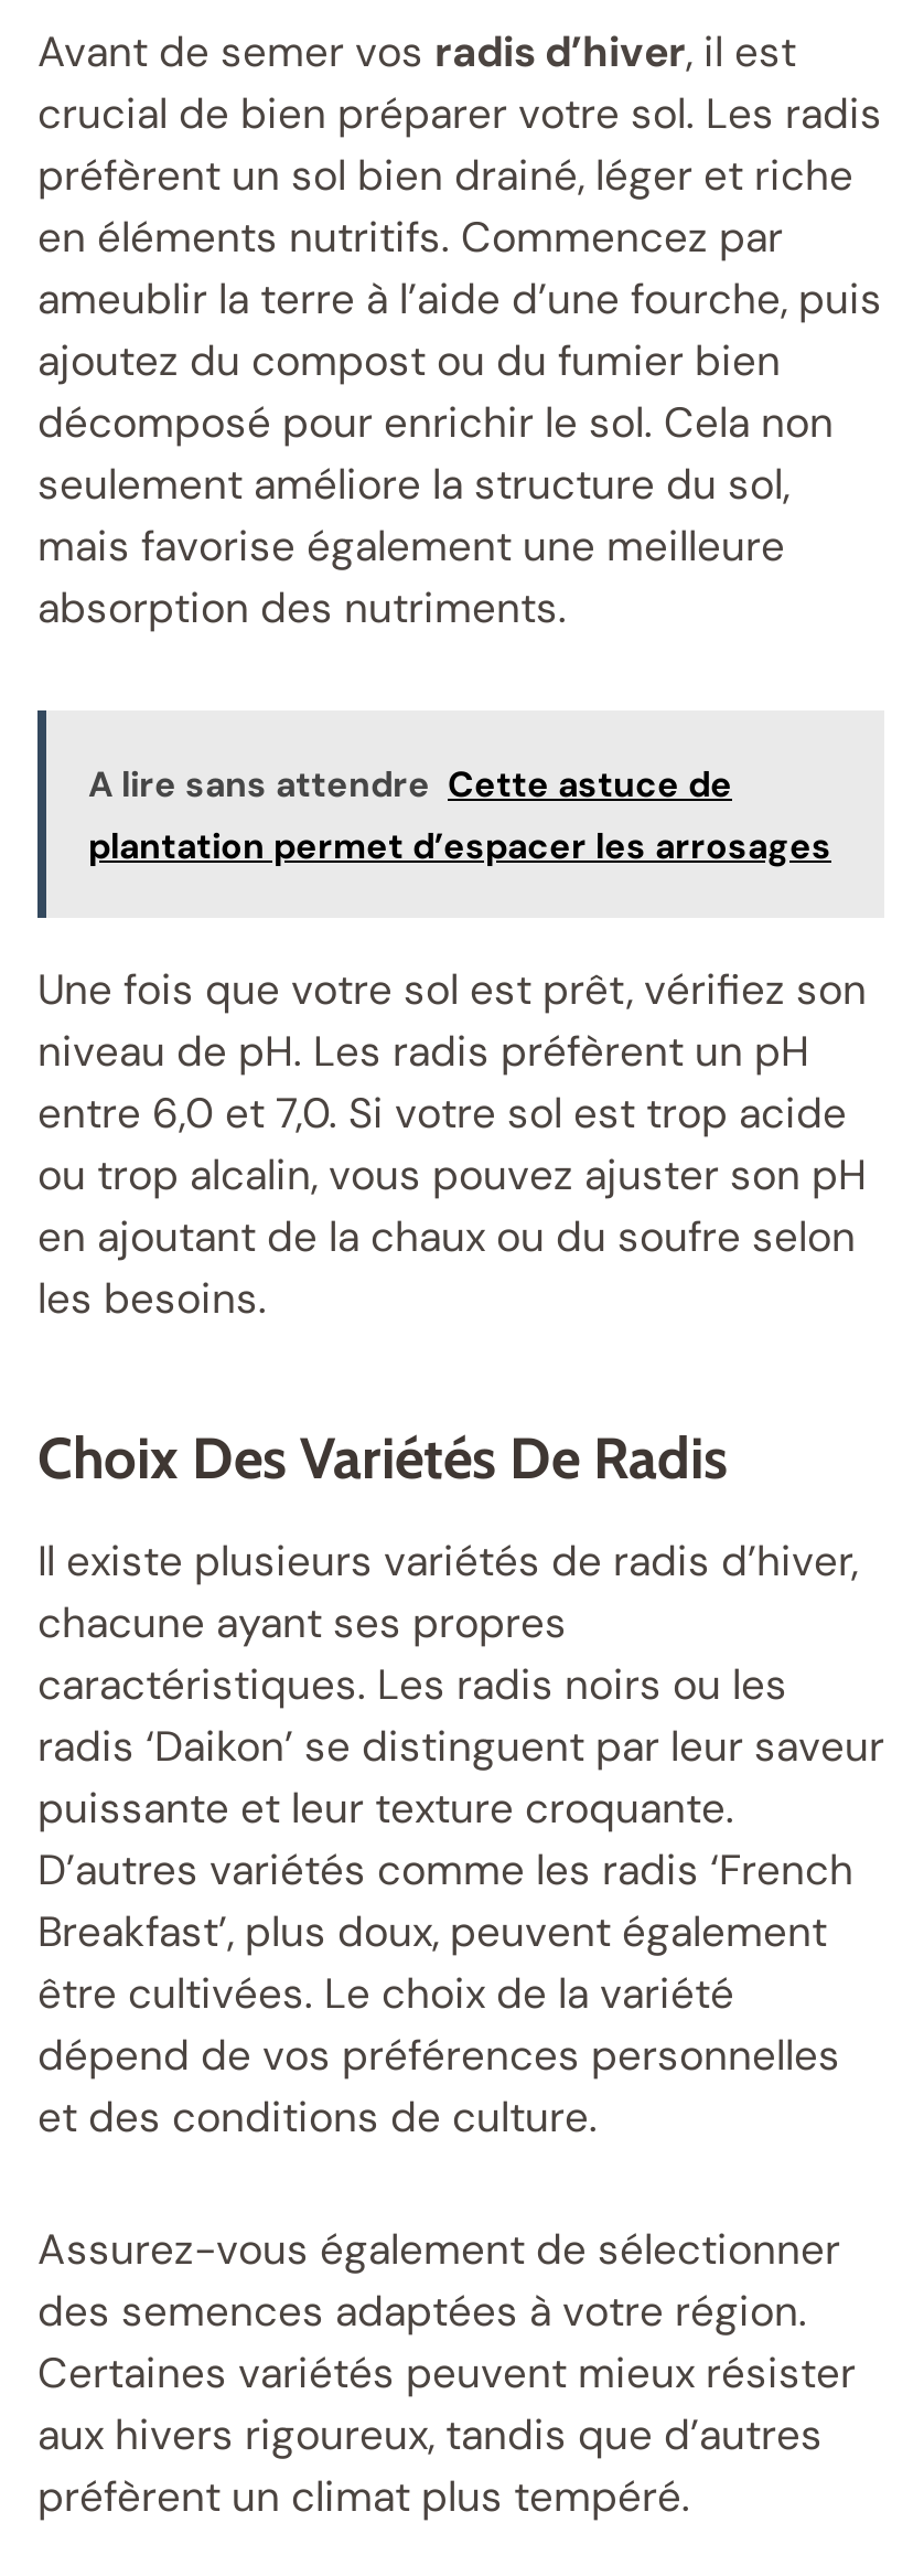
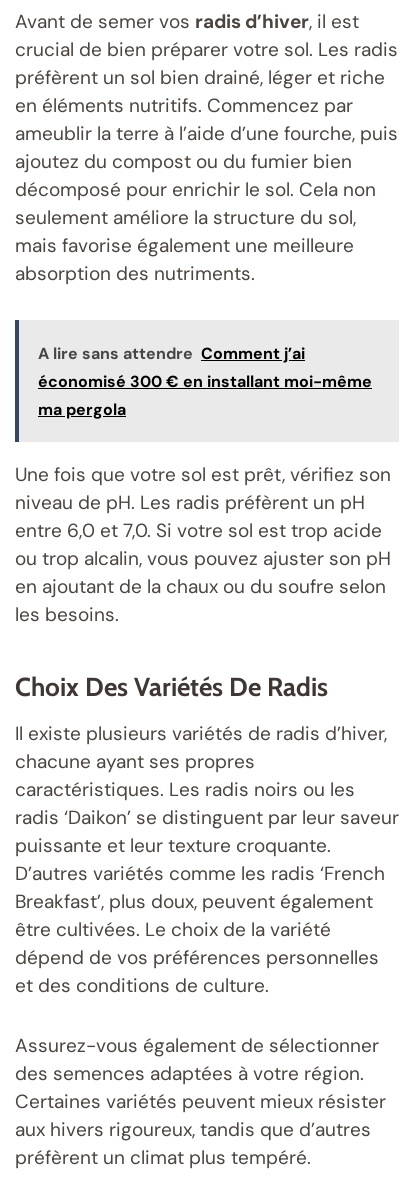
[88,761,831,869] A lire sans attendre Cette astuce de | plantation permet d’espacer les arrosages -> [38,343,372,420] A lire sans attendre Comment j’ai | économisé 300 € en installant moi-même | ma pergola

